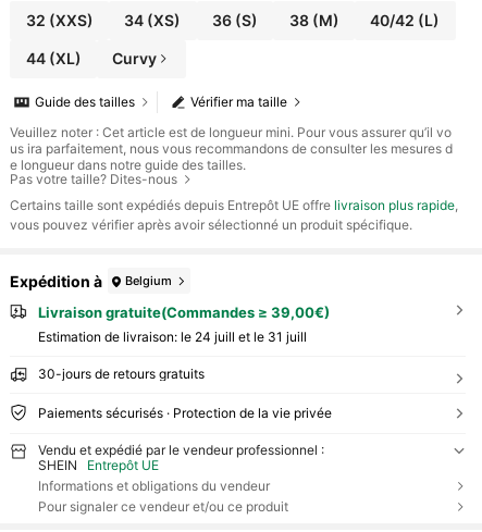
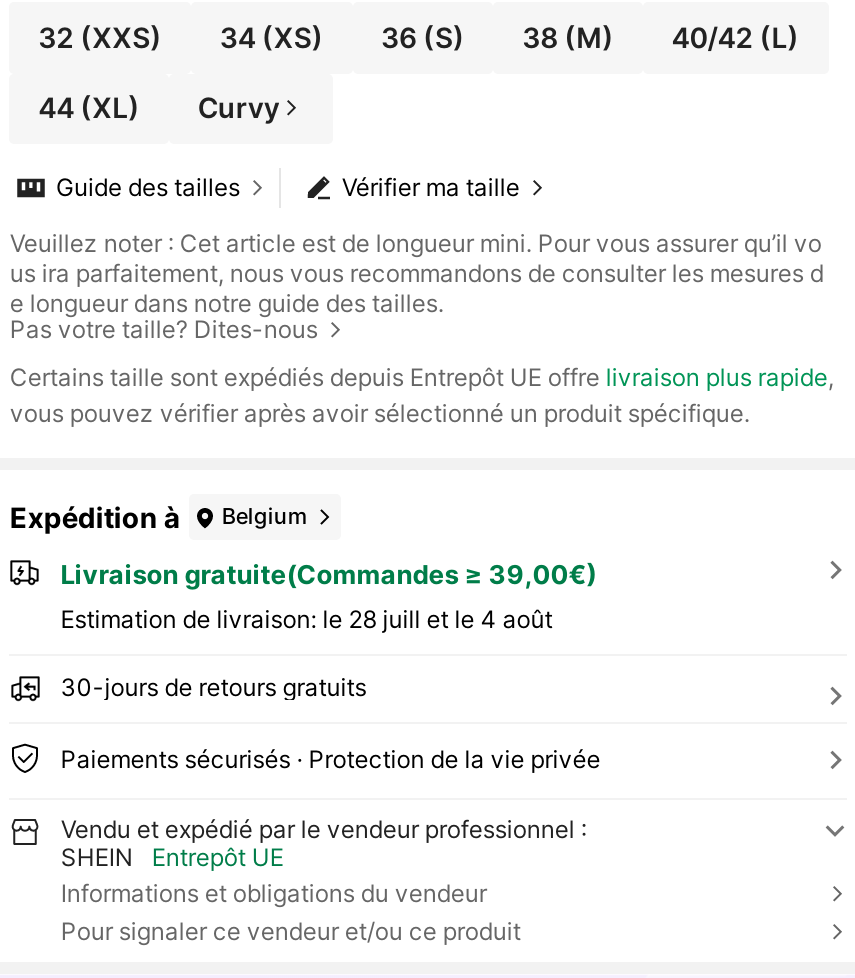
[38,329,306,345] Estimation de livraison: le 24 juill et le 31 juill -> [60,604,552,634] Estimation de livraison: le 28 juill et le 4 août

